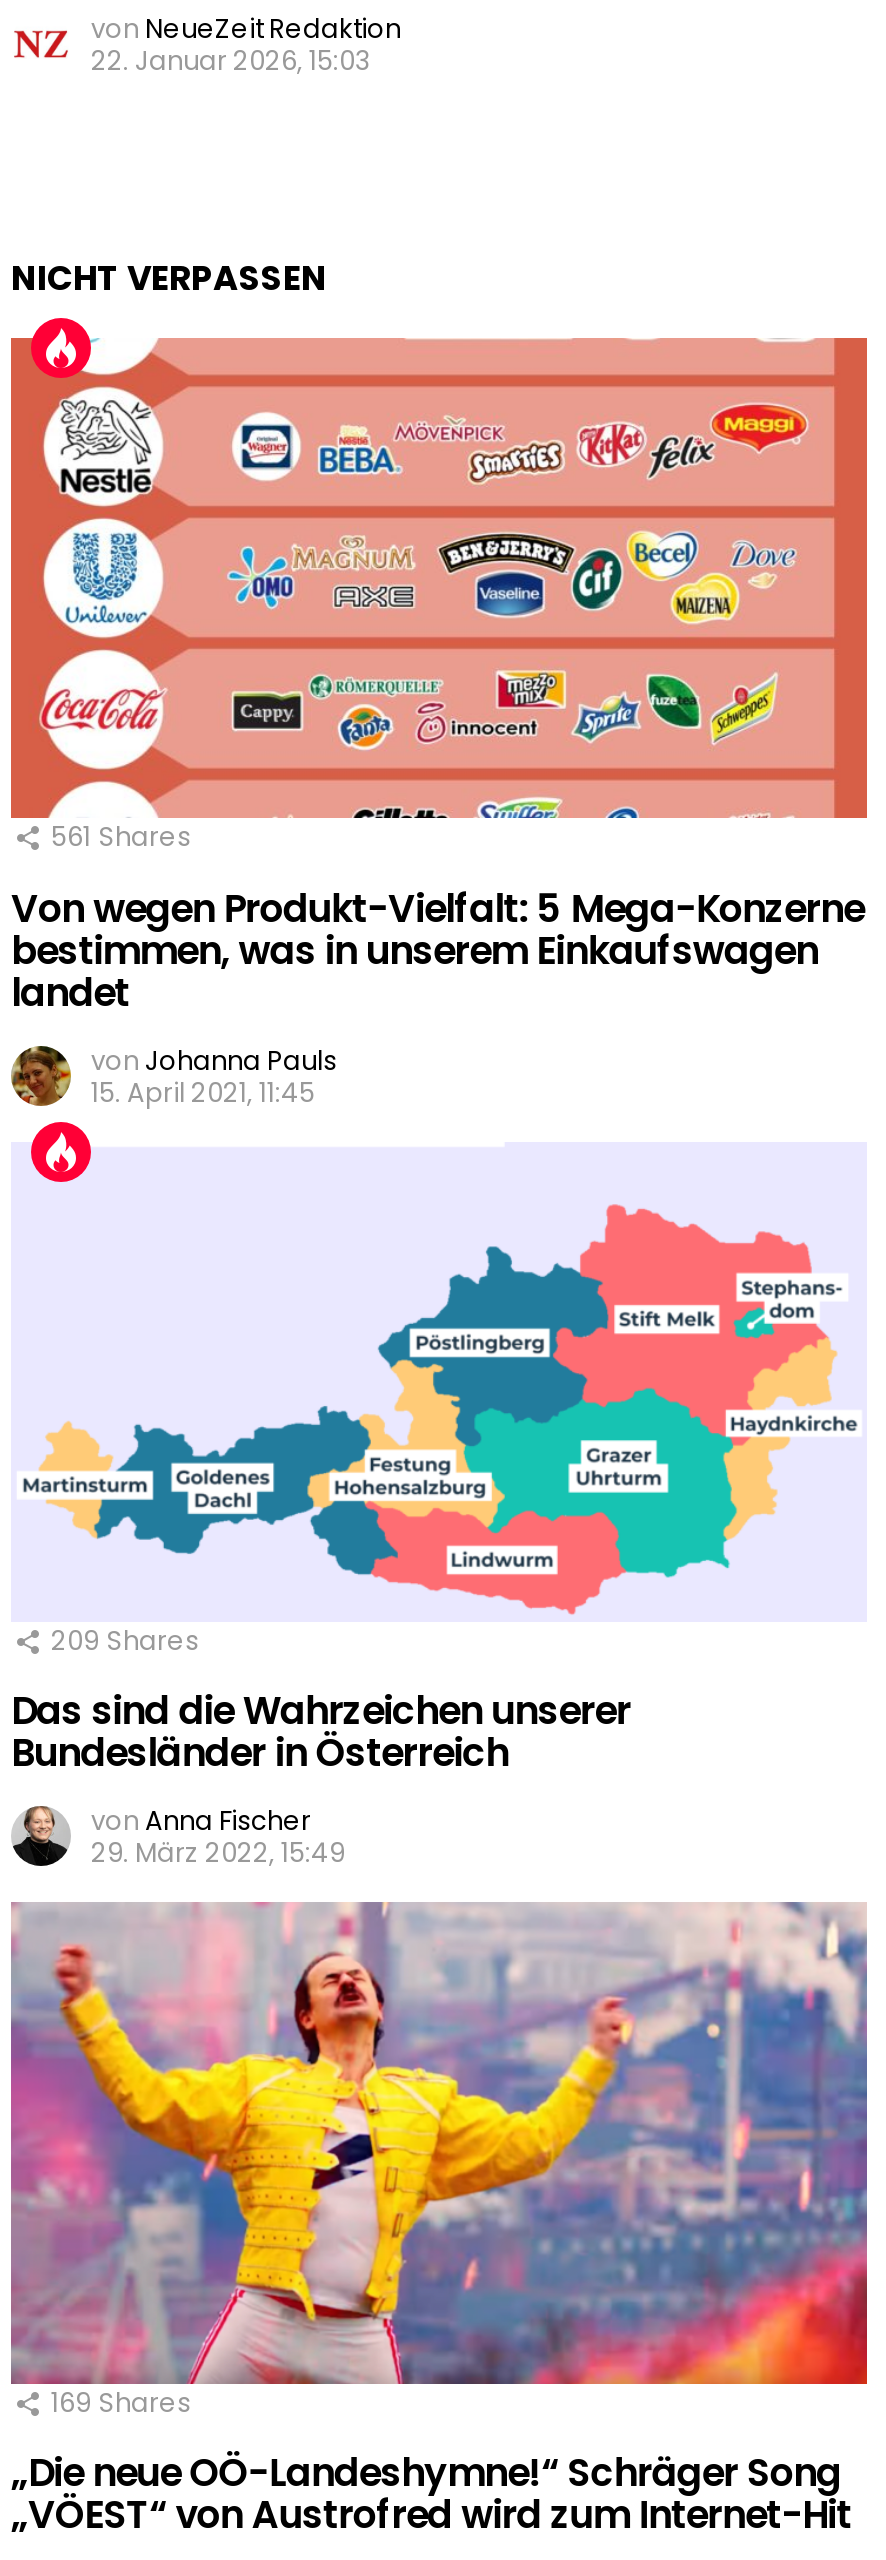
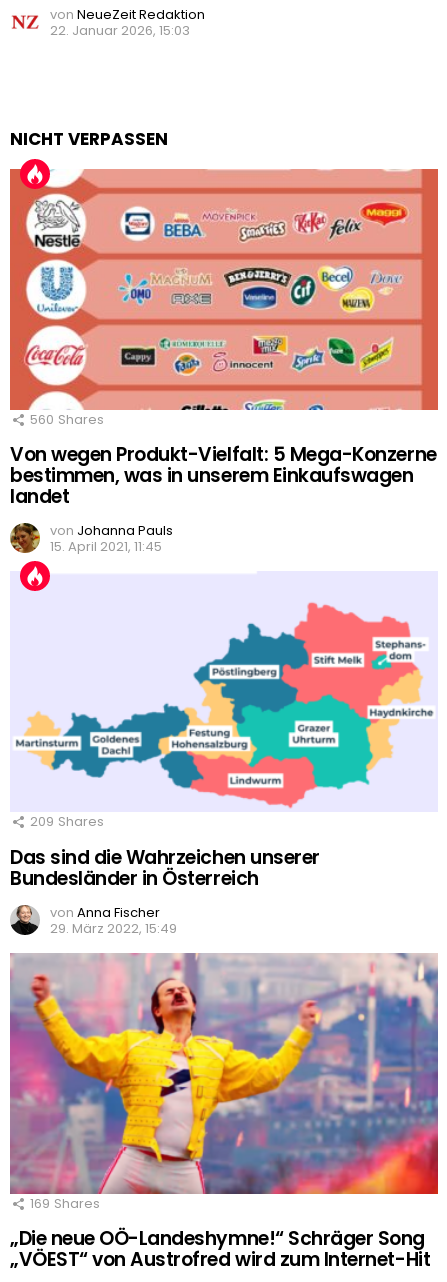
[51,819,191,857] 561 Shares -> [30,410,104,429] 560 Shares

